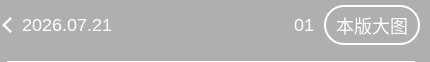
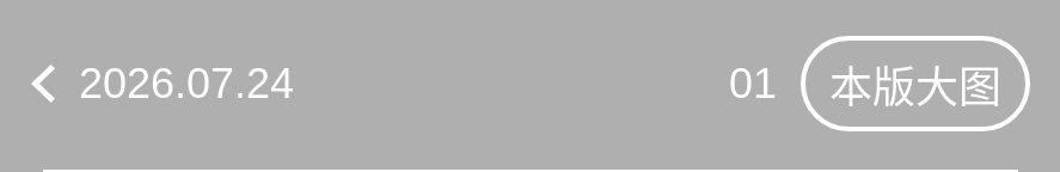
[22,14,112,34] 2026.07.21 -> [79,59,294,106] 2026.07.24

